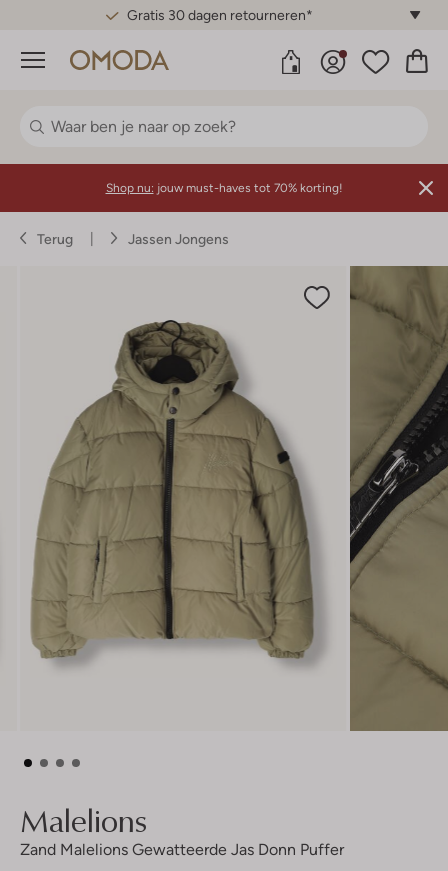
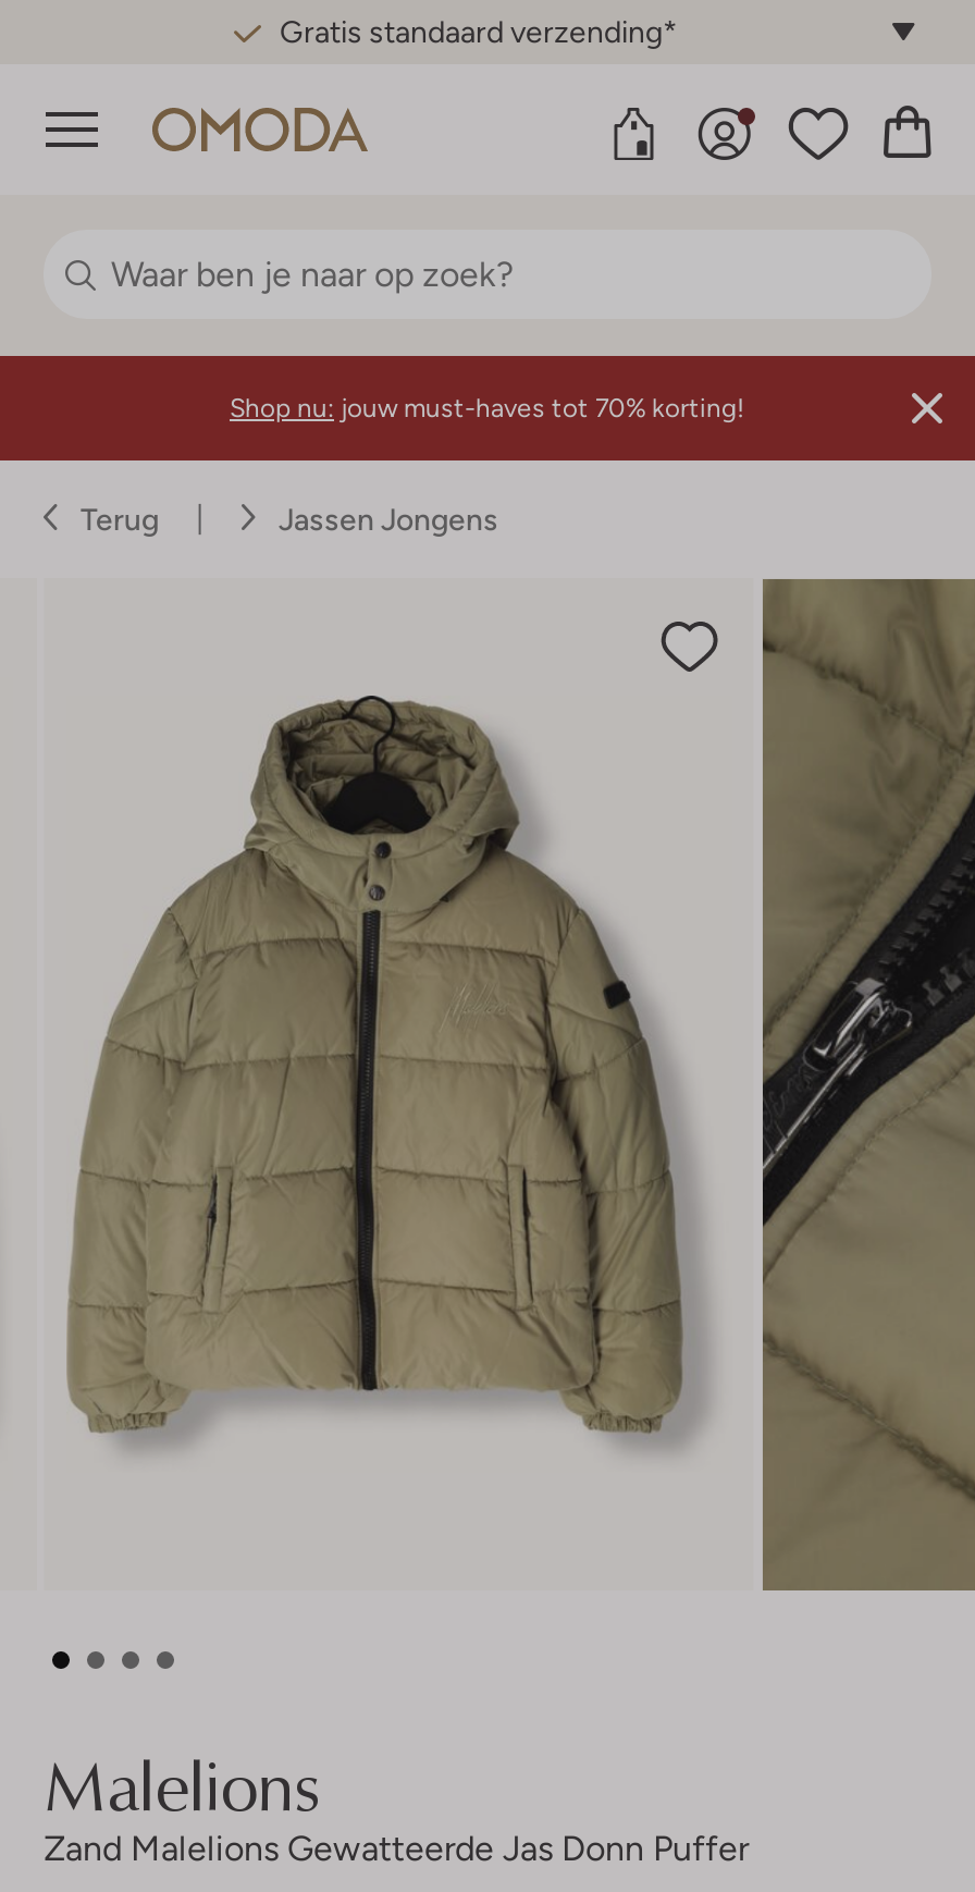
[127,7,313,23] Gratis 30 dagen retourneren* -> [280,14,678,49] Gratis standaard verzending*

